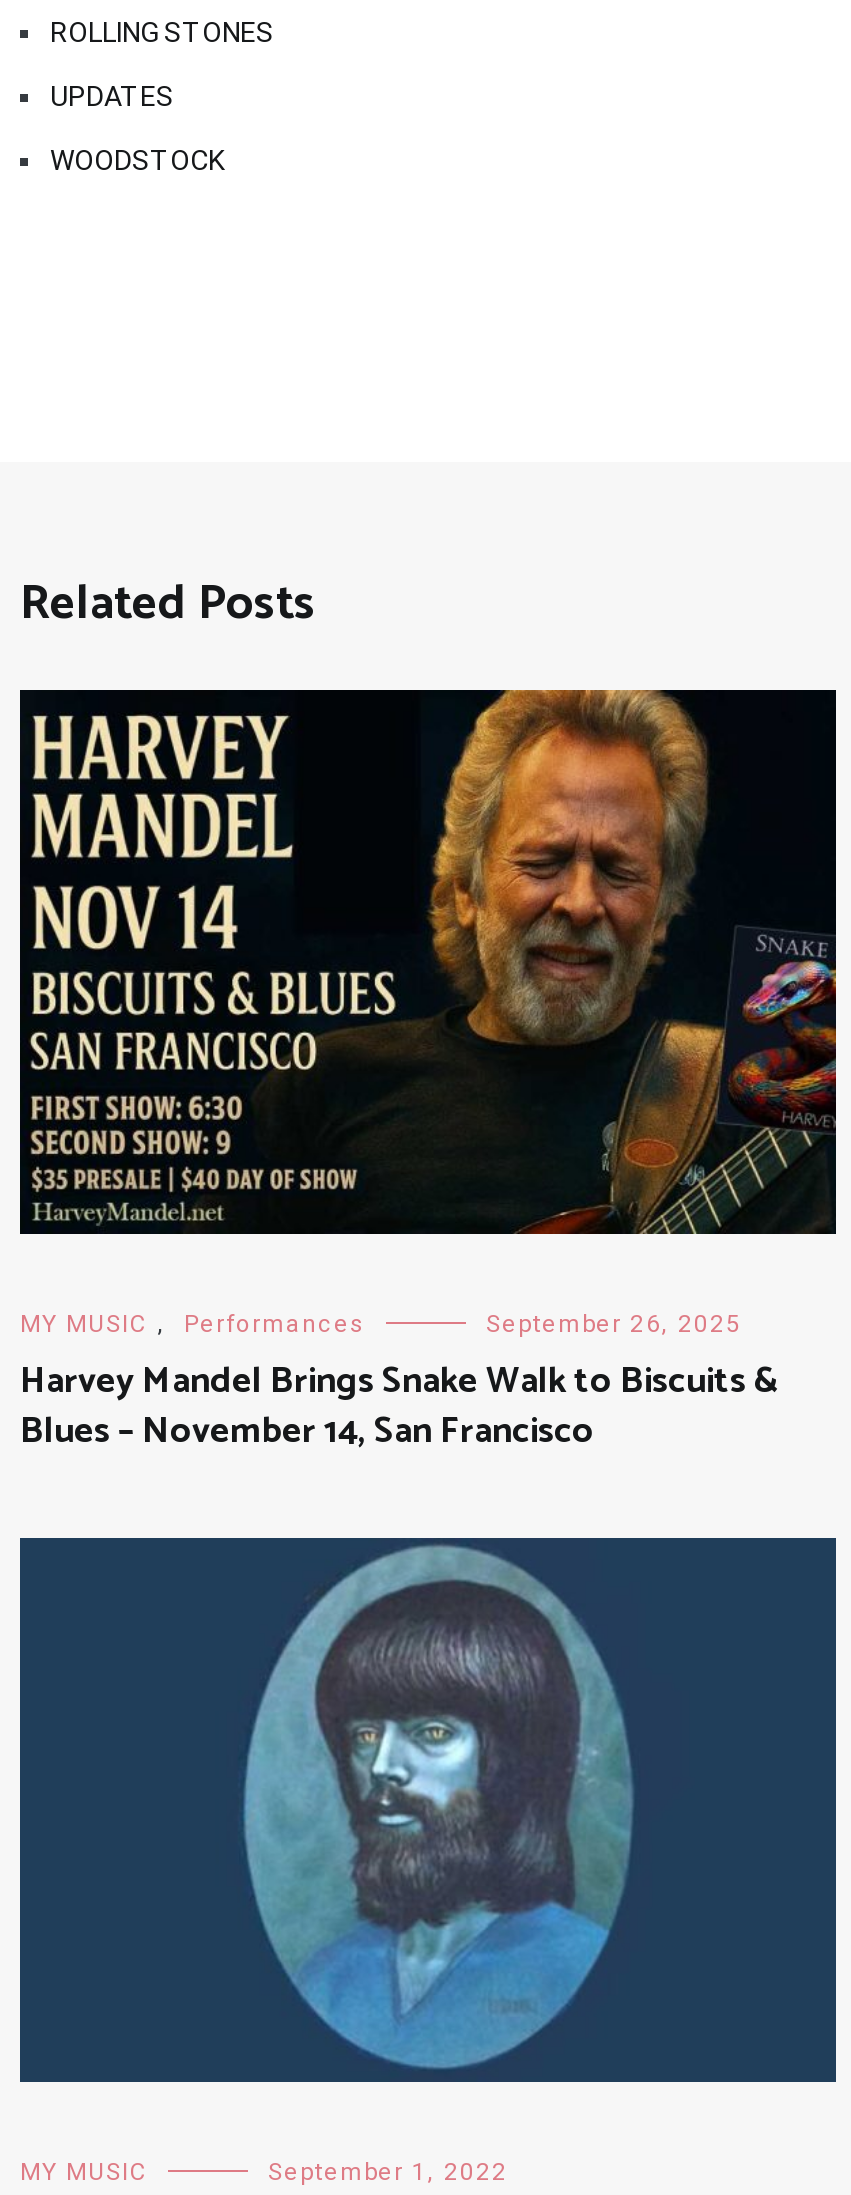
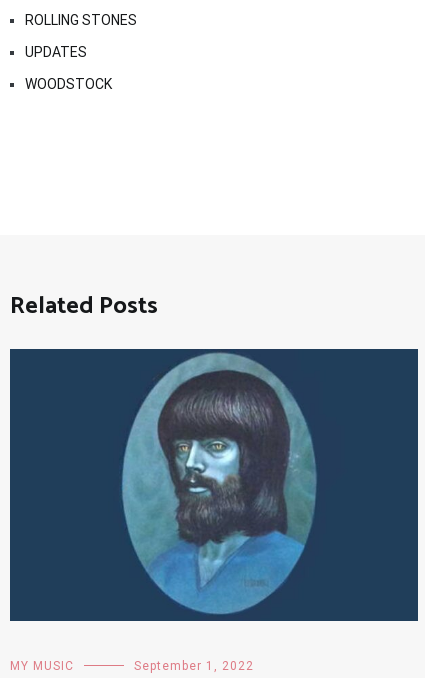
[20,688,838,1462] [image] | MY MUSIC , Performances | September 26, 2025 | Harvey Mandel Brings Snake Walk to Biscuits & | Blues – November 14, San Francisco -> none

